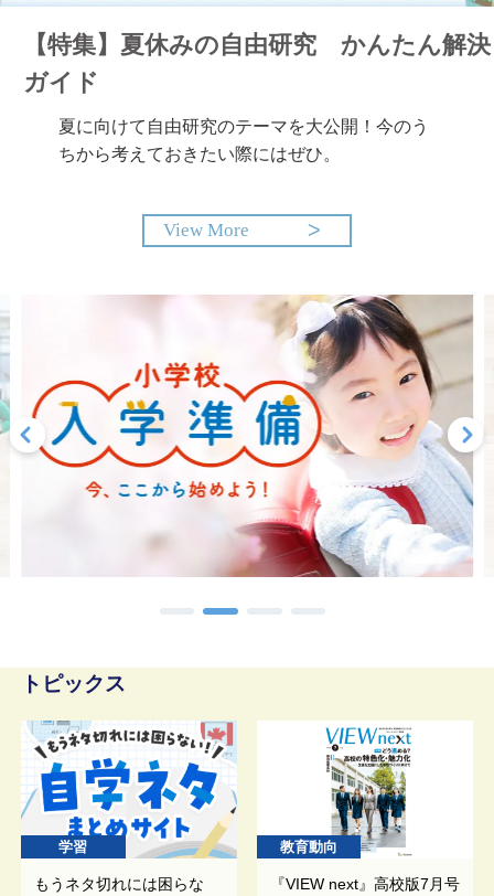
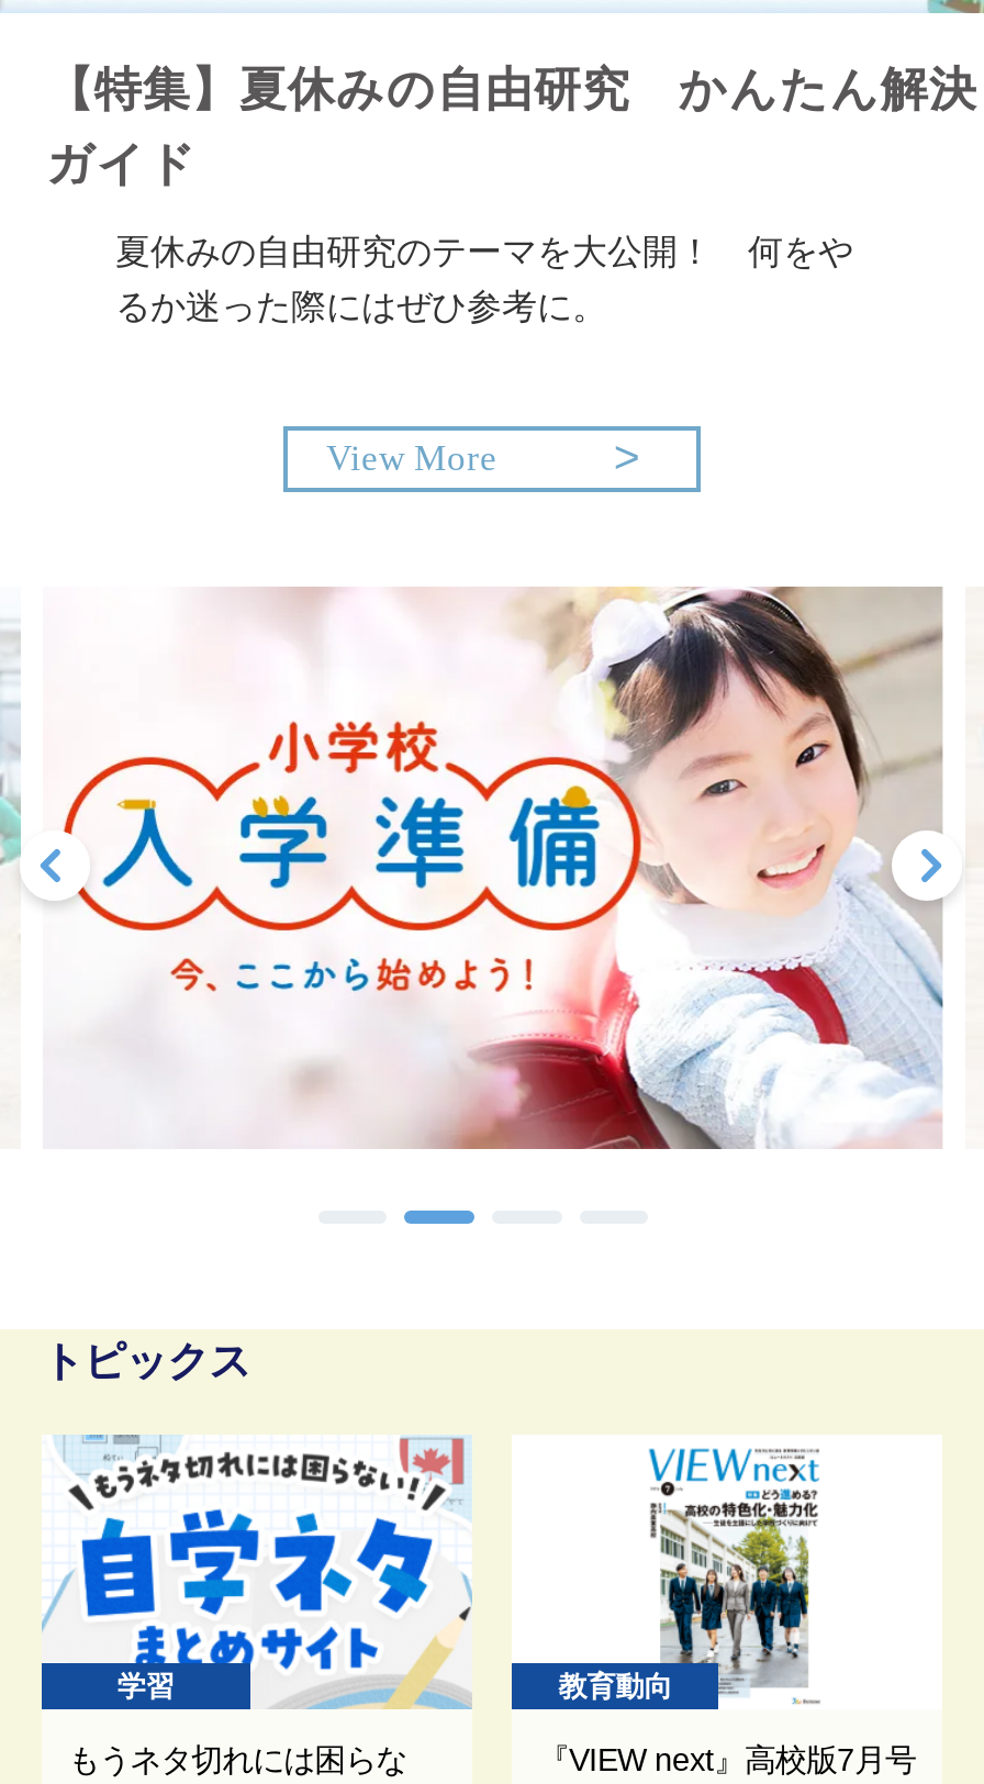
[58,117,428,136] 夏に向けて自由研究のテーマを大公開！今のう -> [115,233,853,270] 夏休みの自由研究のテーマを大公開！ 何をや
[58,145,340,163] ちから考えておきたい際にはぜひ。 -> [115,288,607,325] るか迷った際にはぜひ参考に。

